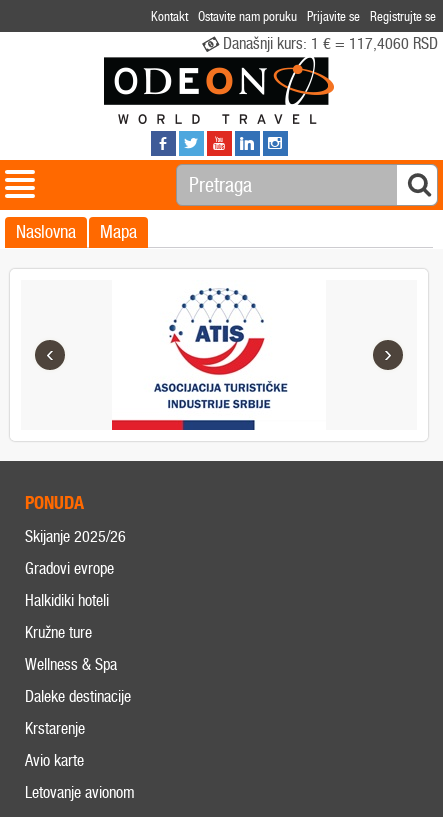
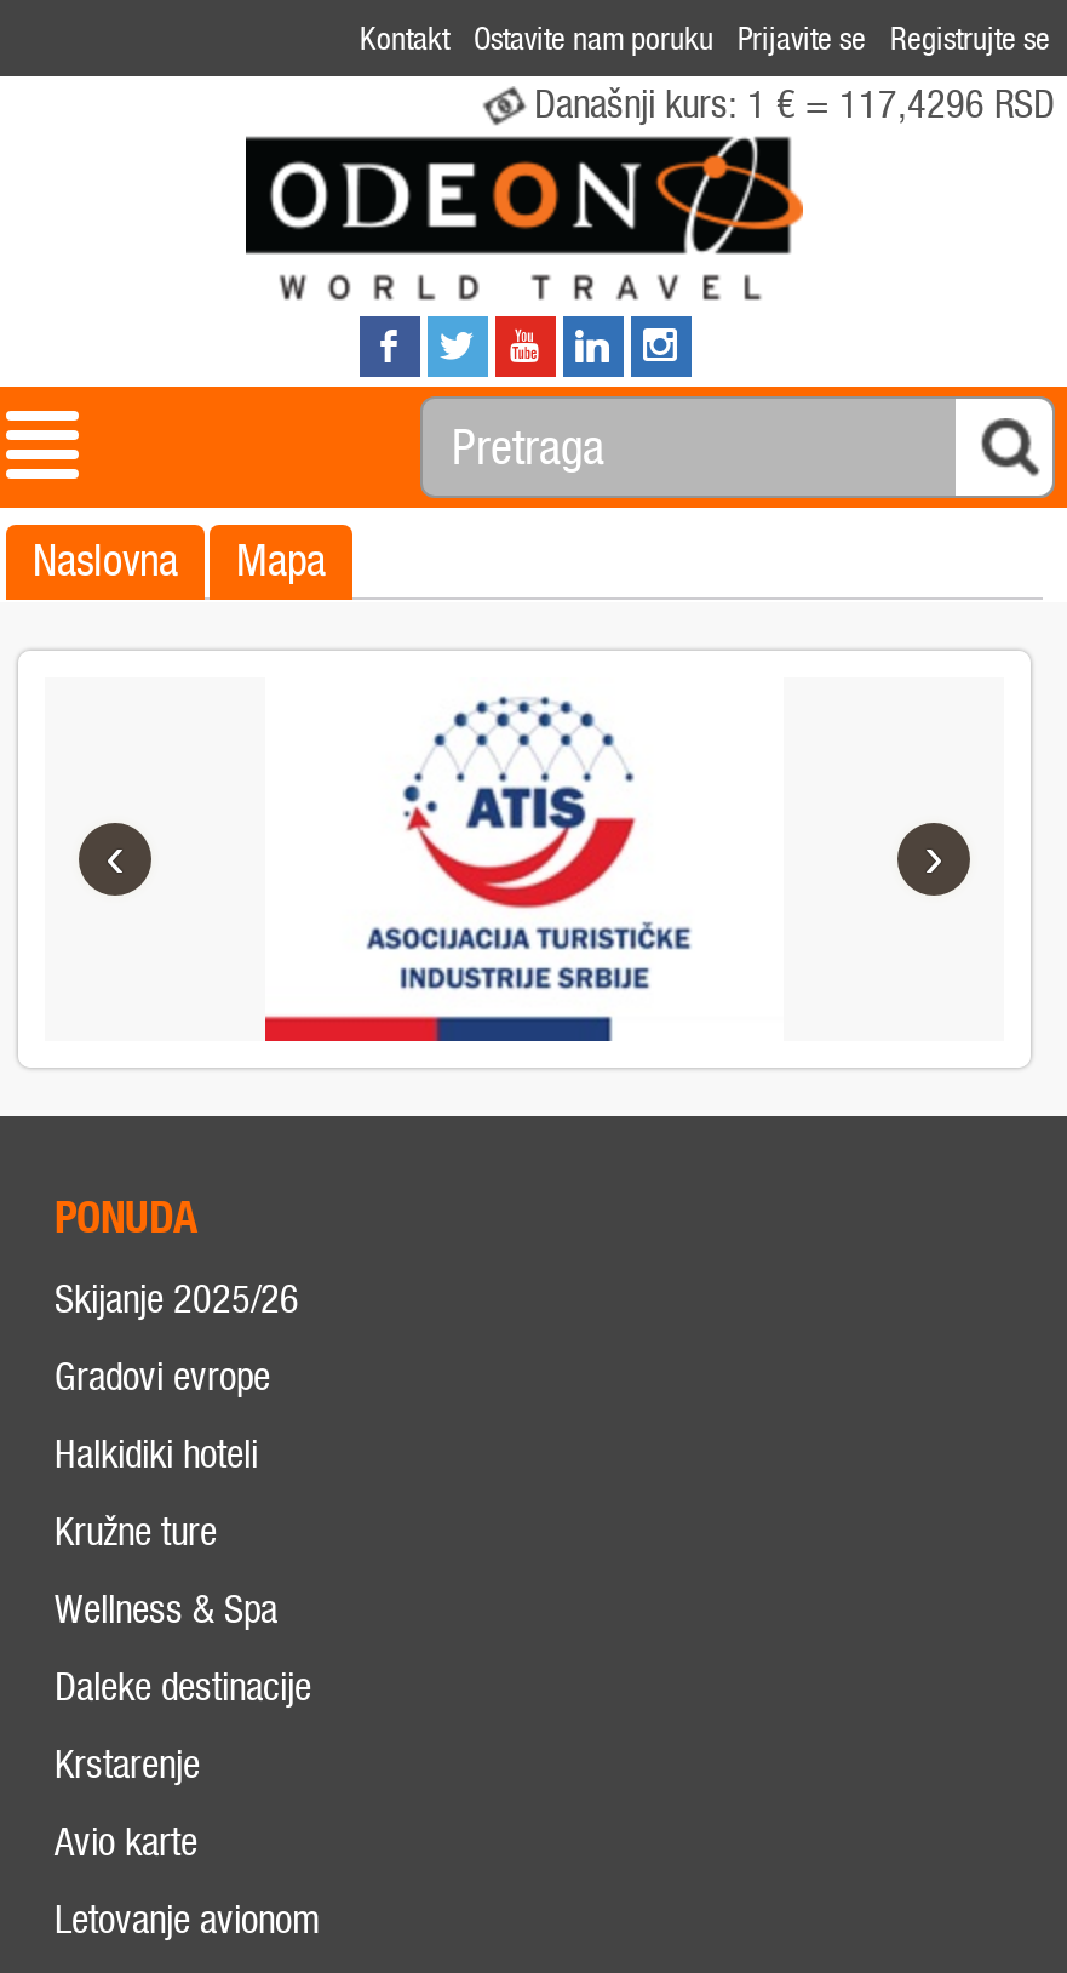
[223,34,438,53] Današnji kurs: 1 € = 117,4060 RSD -> [534,81,1055,127] Današnji kurs: 1 € = 117,4296 RSD

